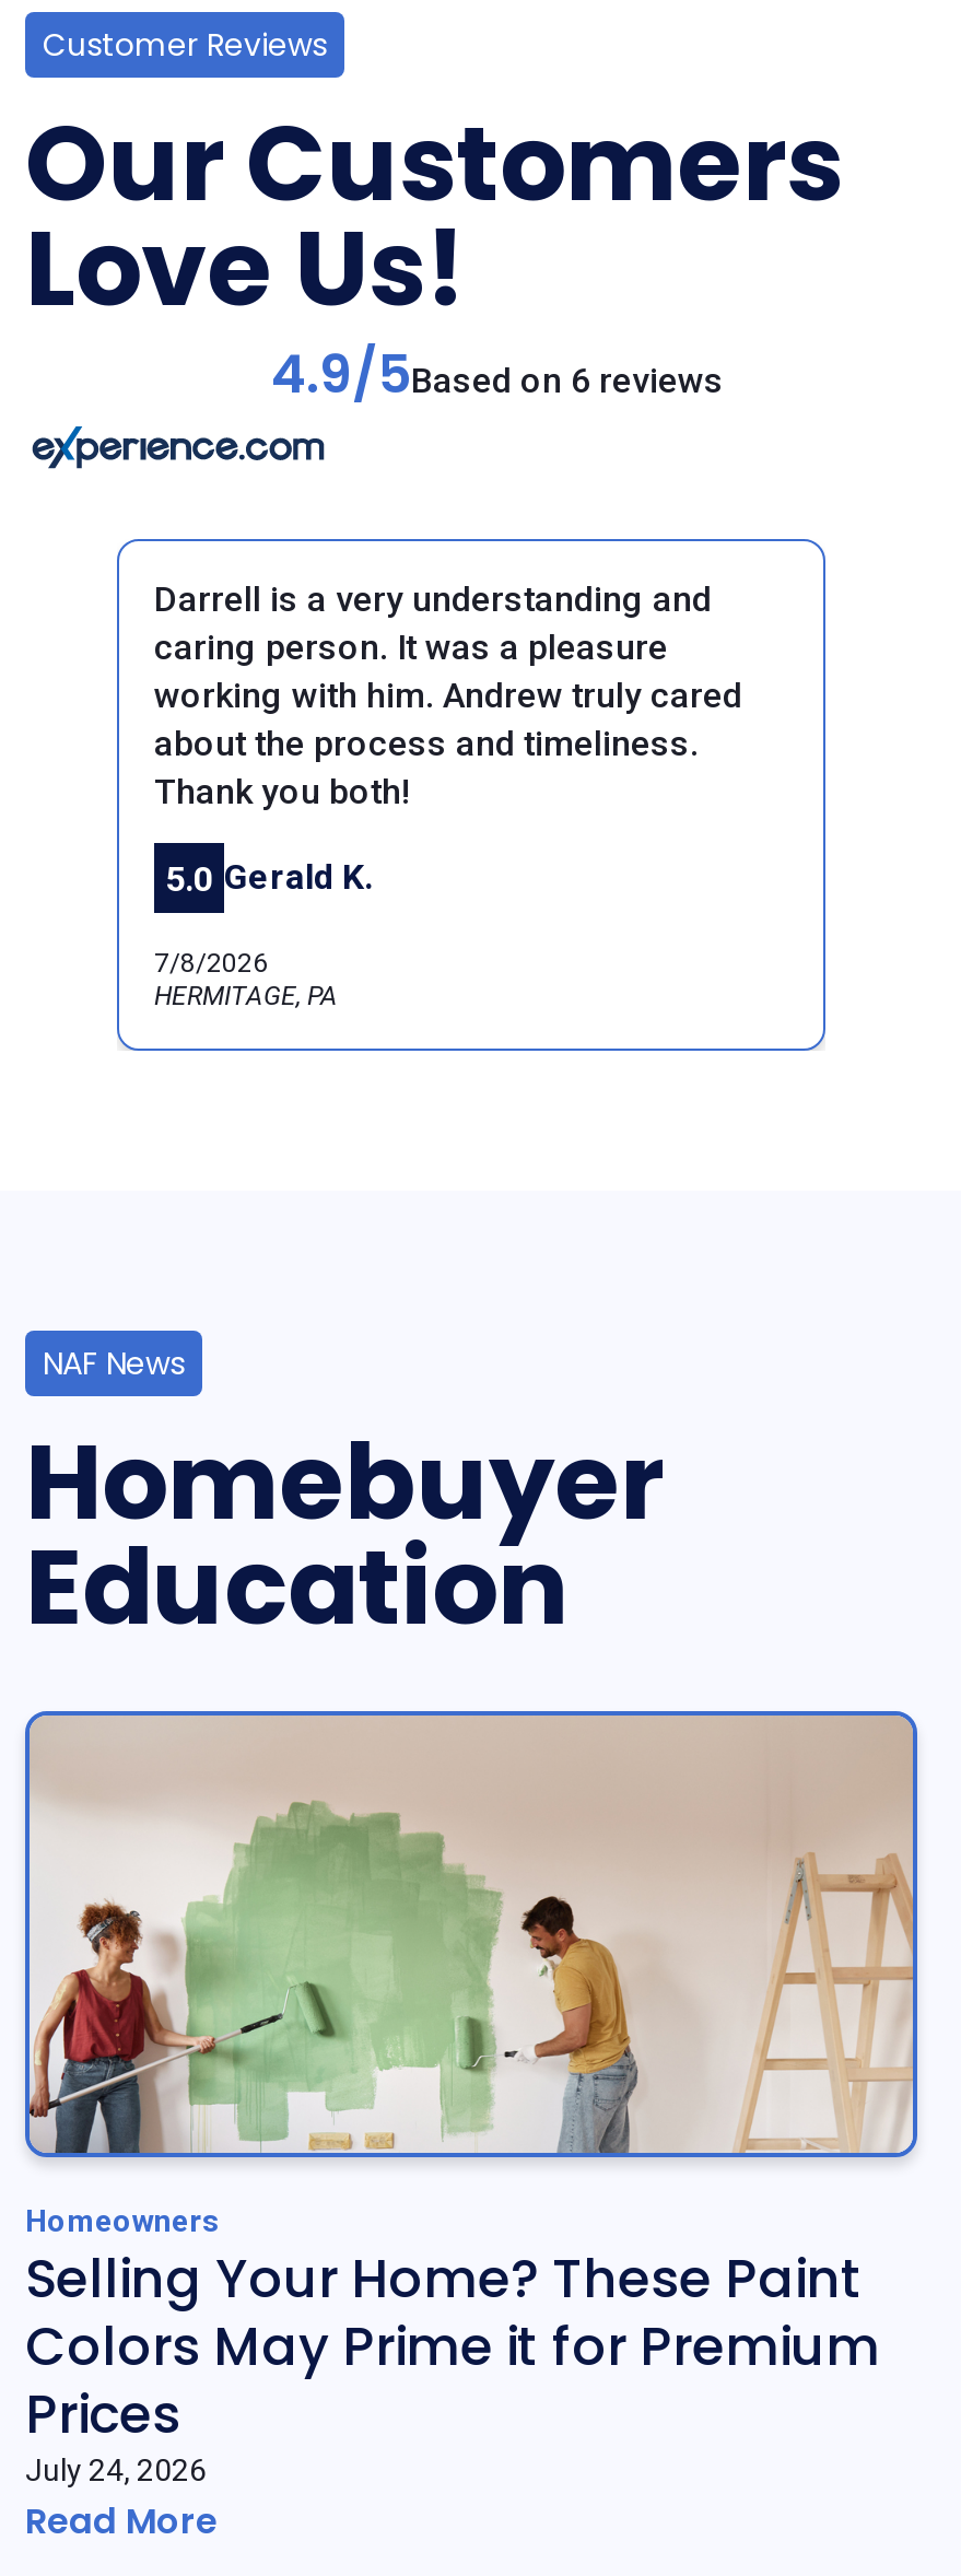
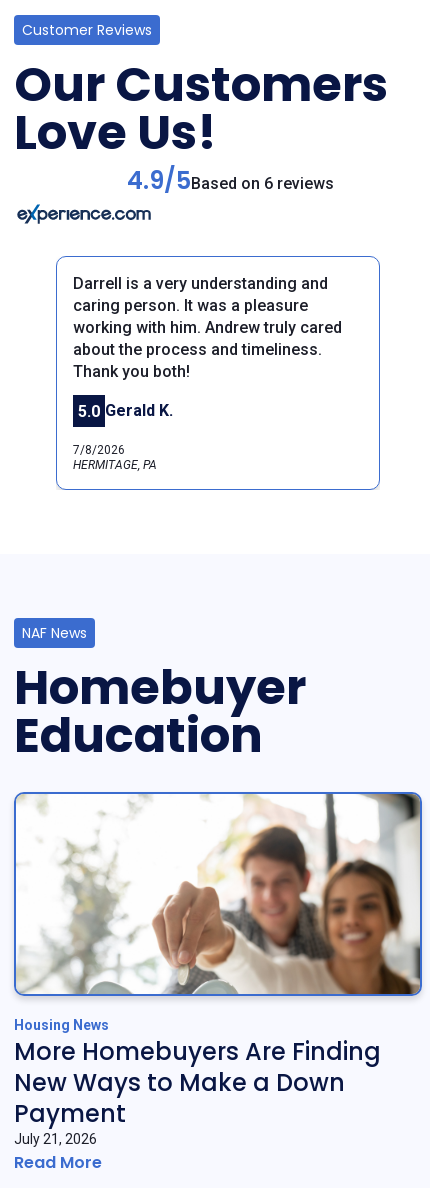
[25,1716,915,2487] [image] | Homeowners | Selling Your Home? These Paint | Colors May Prime it for Premium | Prices | July 24, 2026 -> [14,793,421,1147] [image] | Housing News | More Homebuyers Are Finding | New Ways to Make a Down | Payment | July 21, 2026

